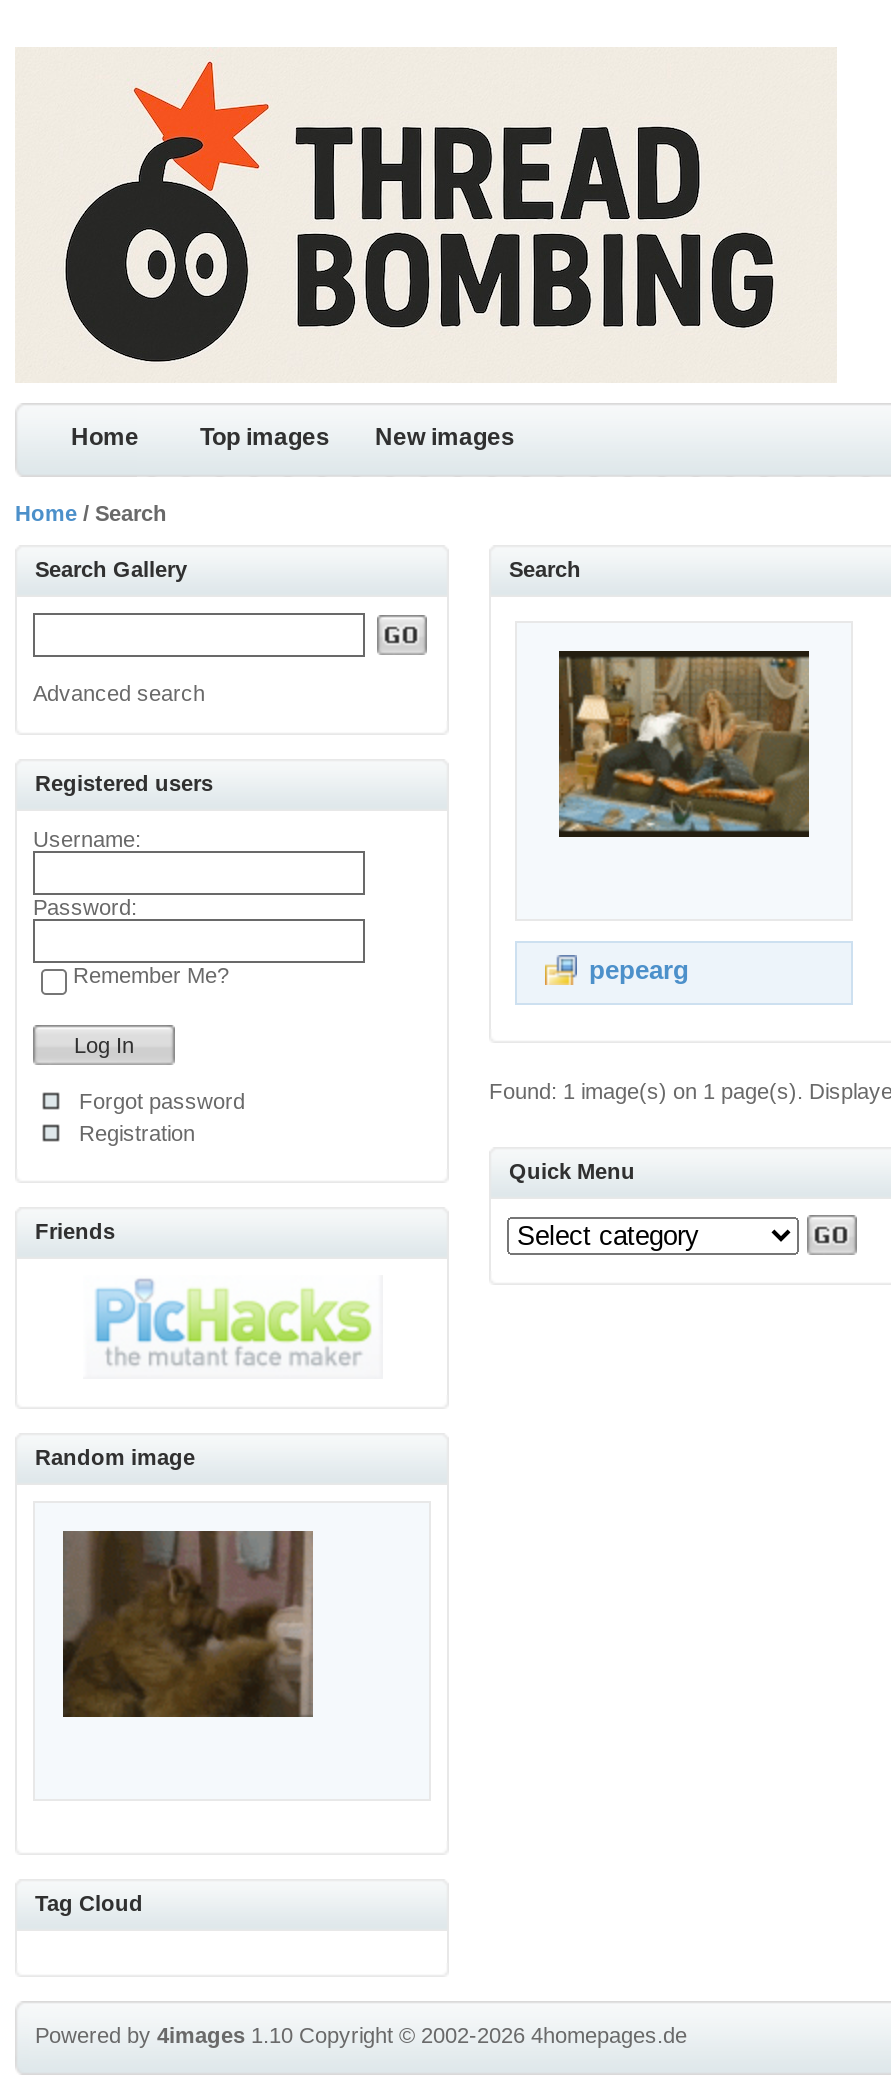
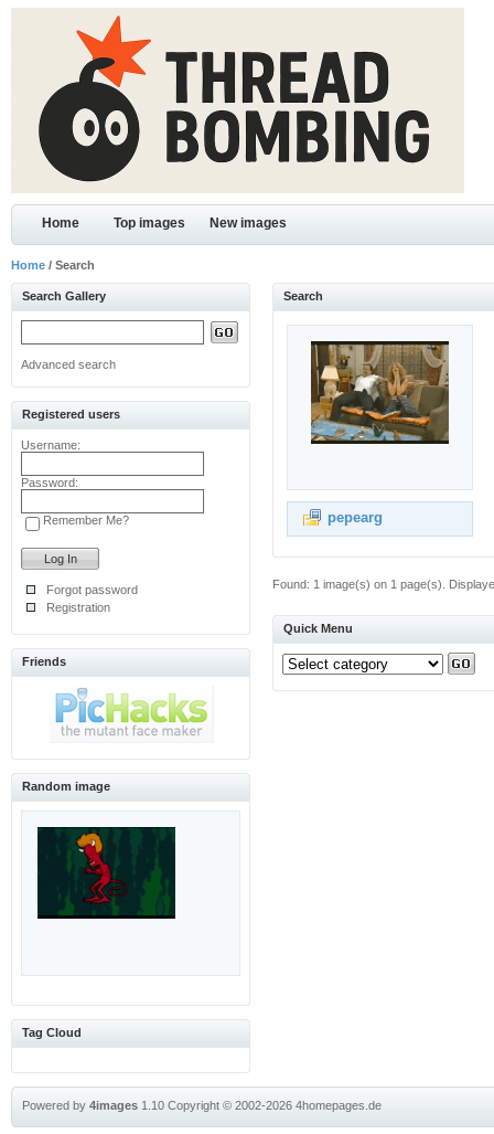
[61,1529,315,1719] [image] -> [36,826,175,930] [image]

